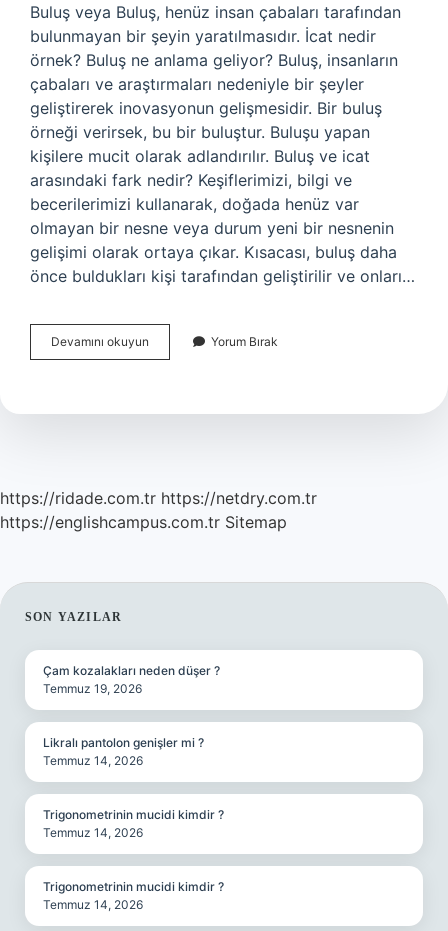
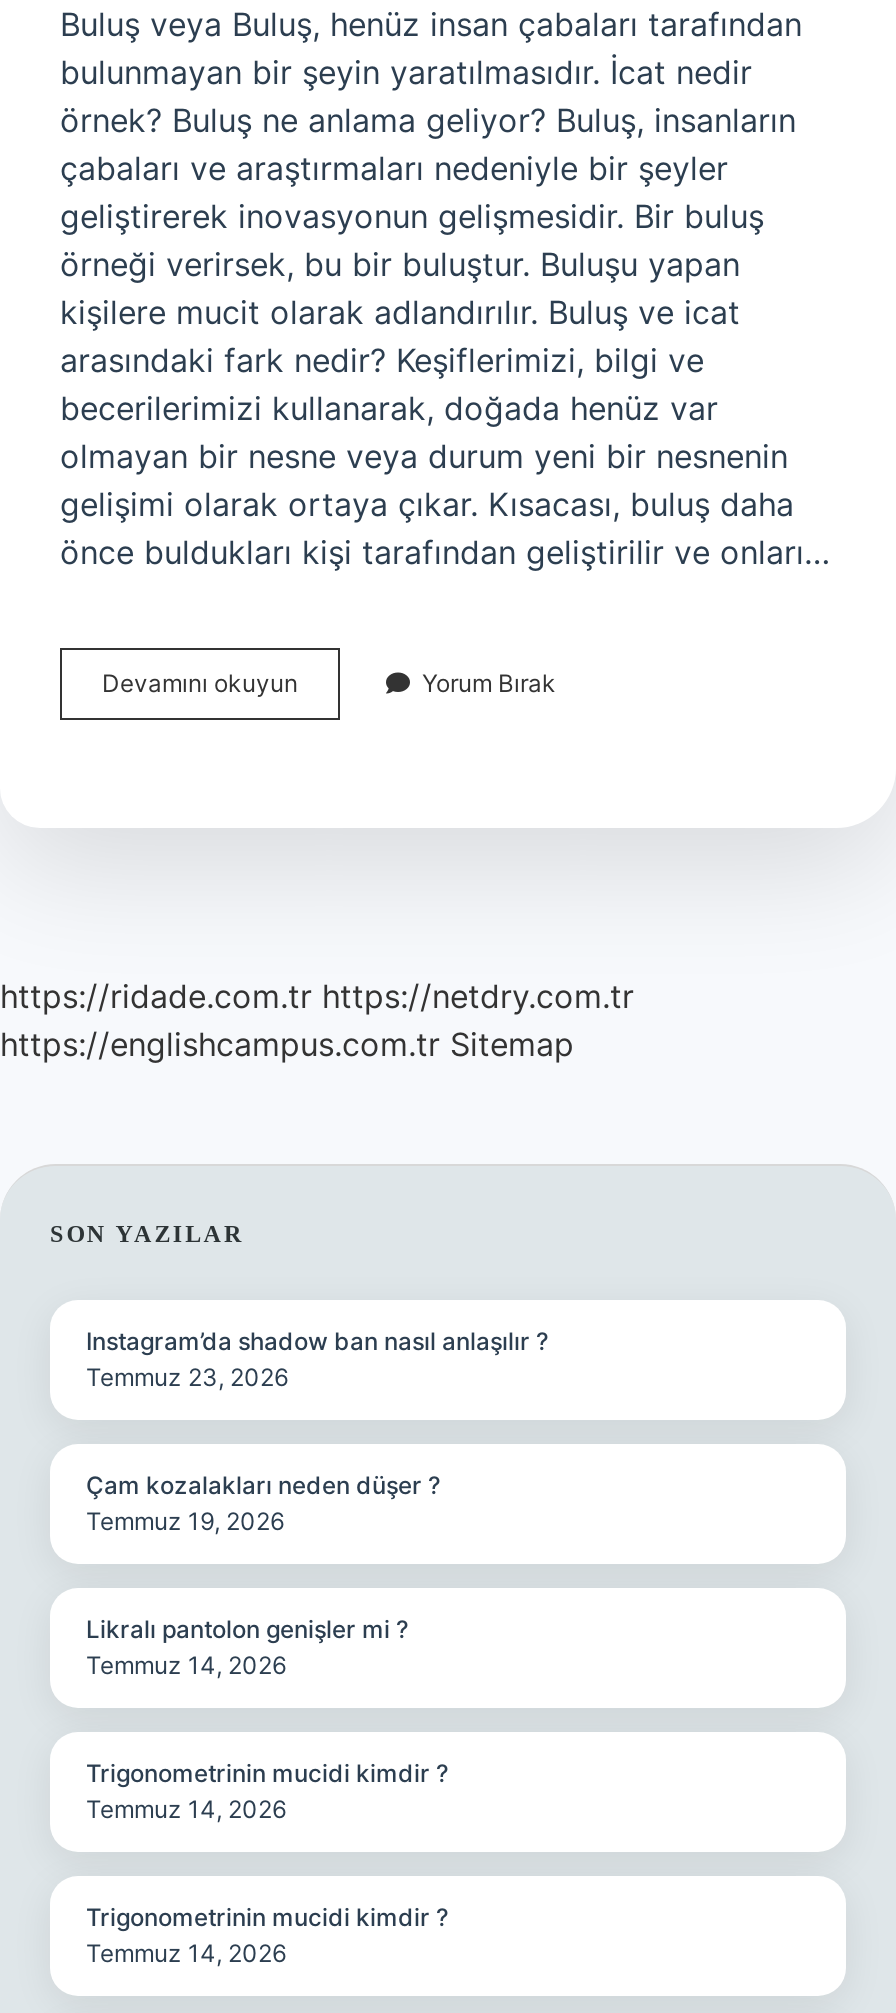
none -> [86,1326,548,1392] Instagram’da shadow ban nasıl anlaşılır ? | Temmuz 23, 2026

